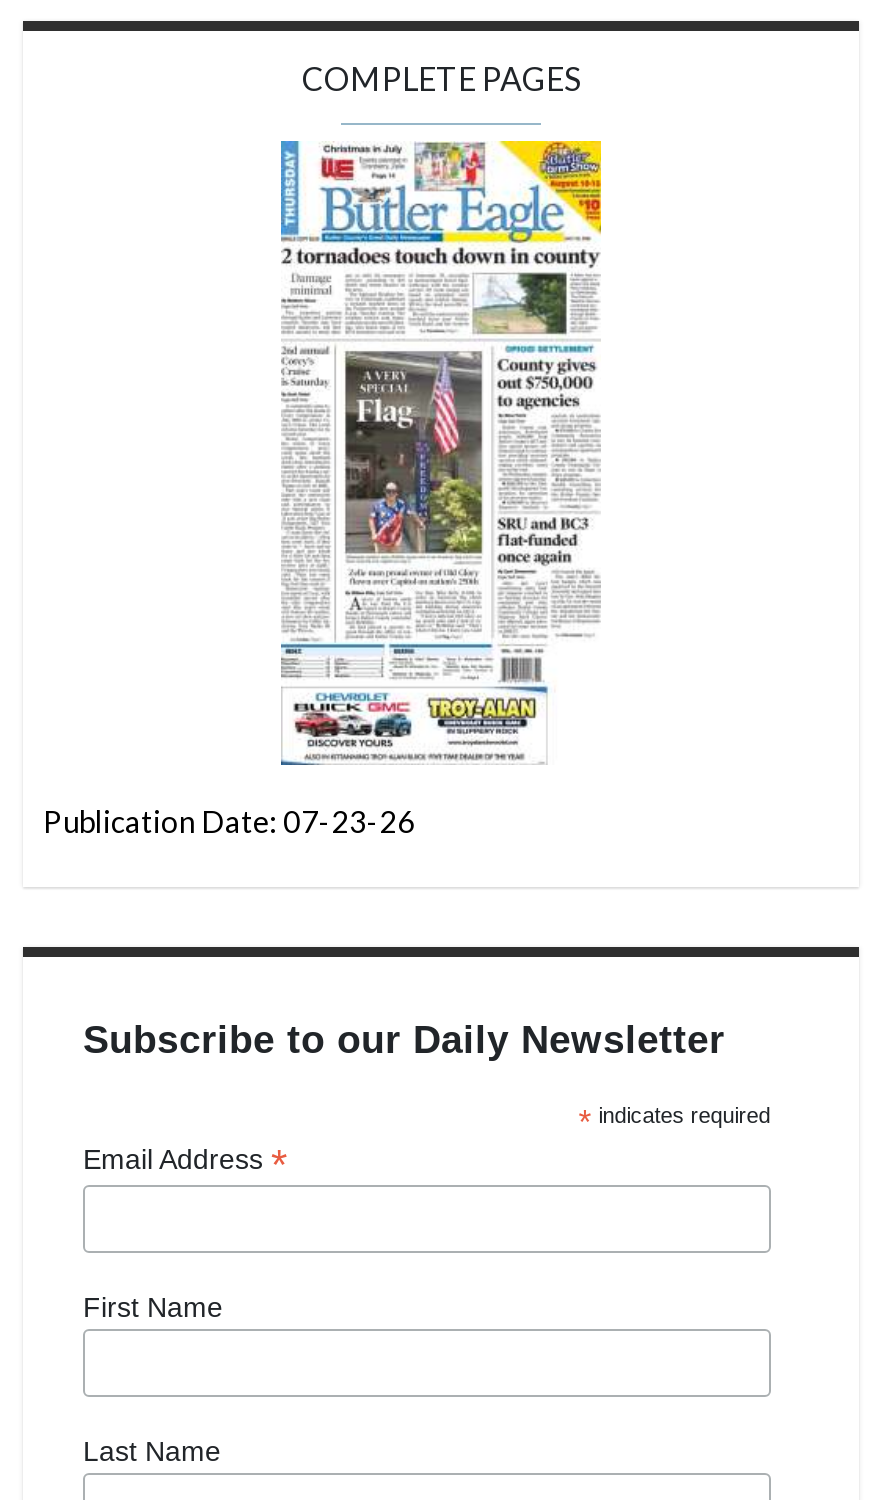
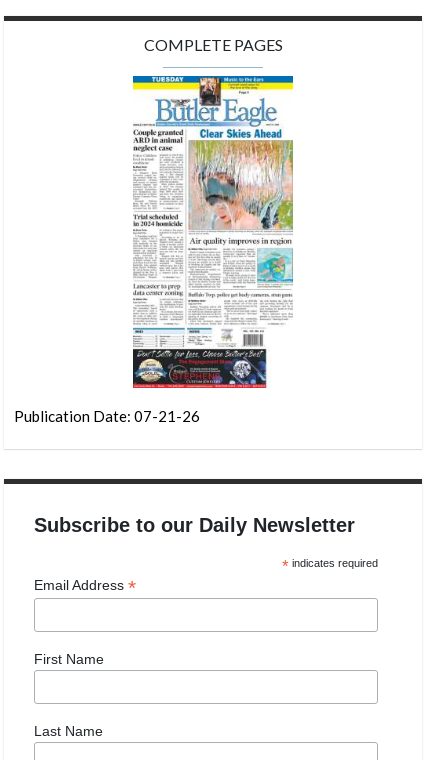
[43,139,603,839] [image] | Publication Date: 07-23-26 -> [14,75,294,425] [image] | Publication Date: 07-21-26

